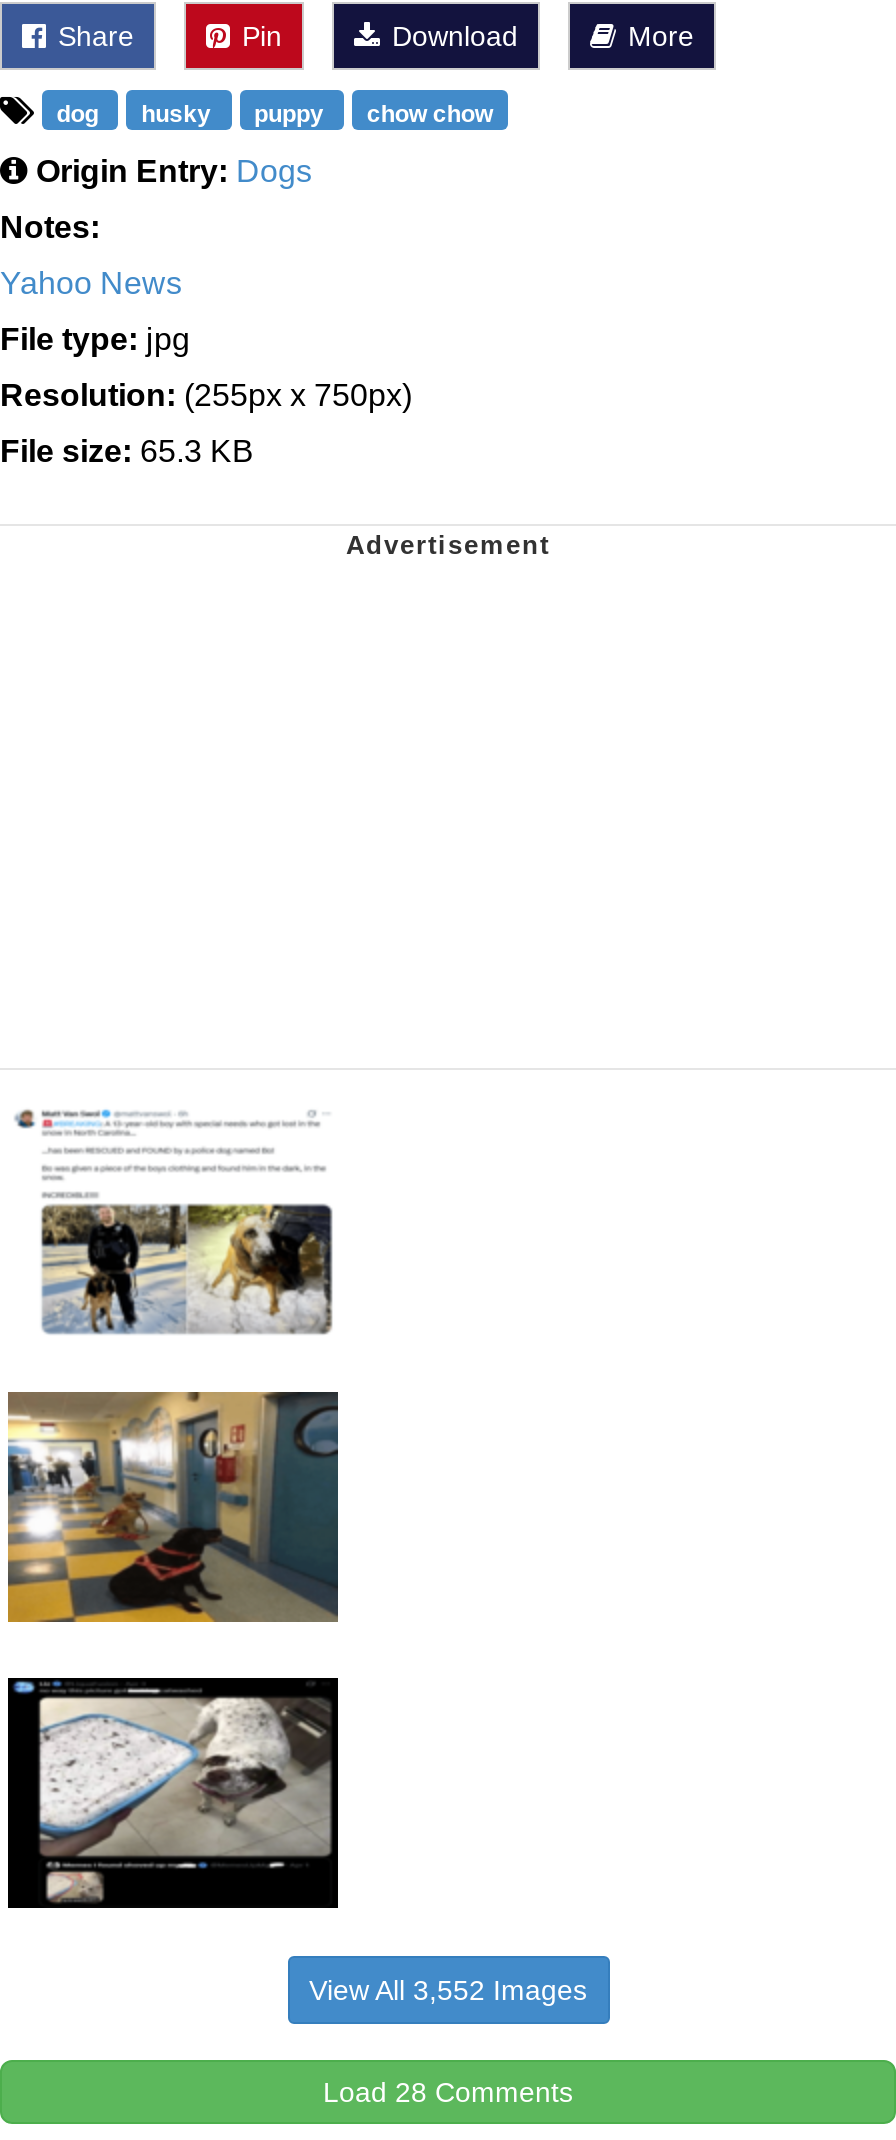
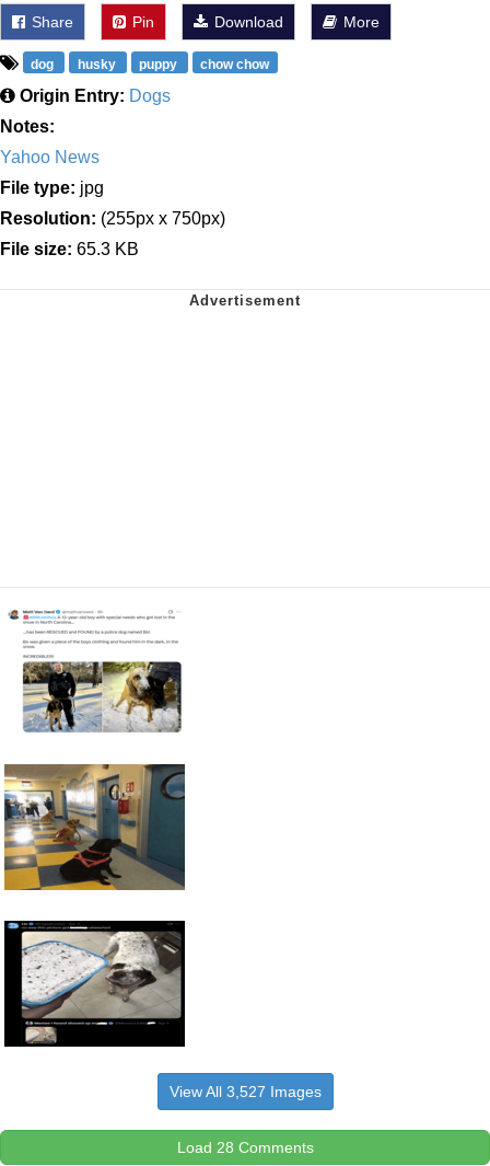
[309,1974,587,2006] View All 3,552 Images -> [169,1083,321,1100] View All 3,527 Images

